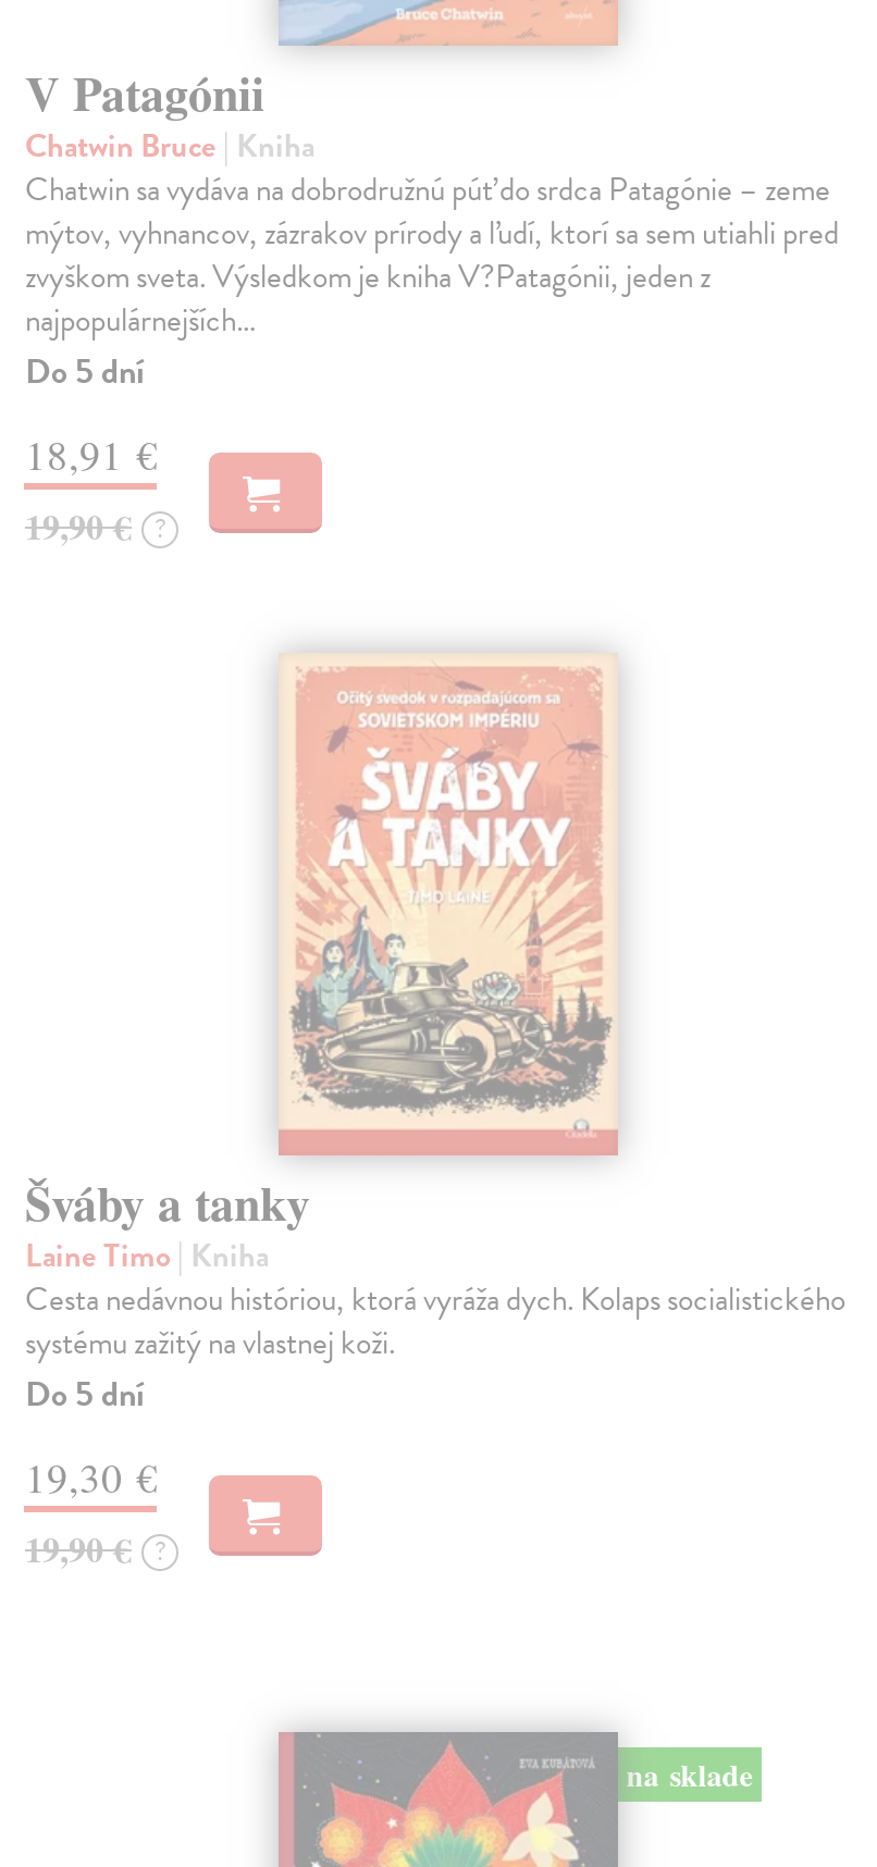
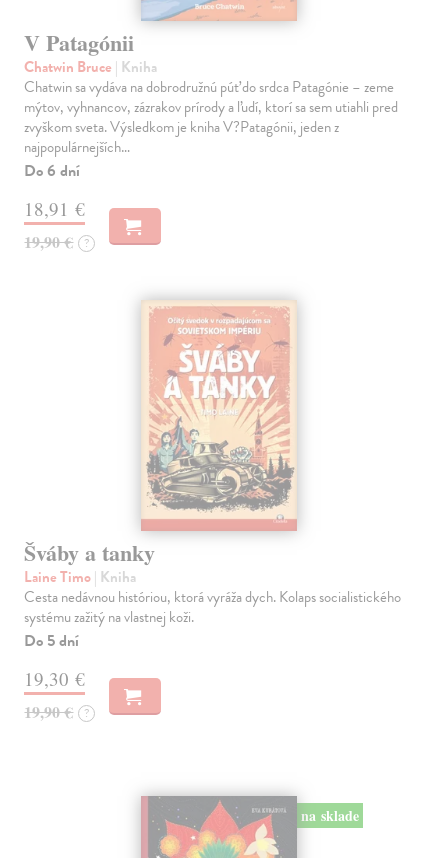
[25,345,145,397] Do 5 dní -> [24,159,80,183] Do 6 dní

